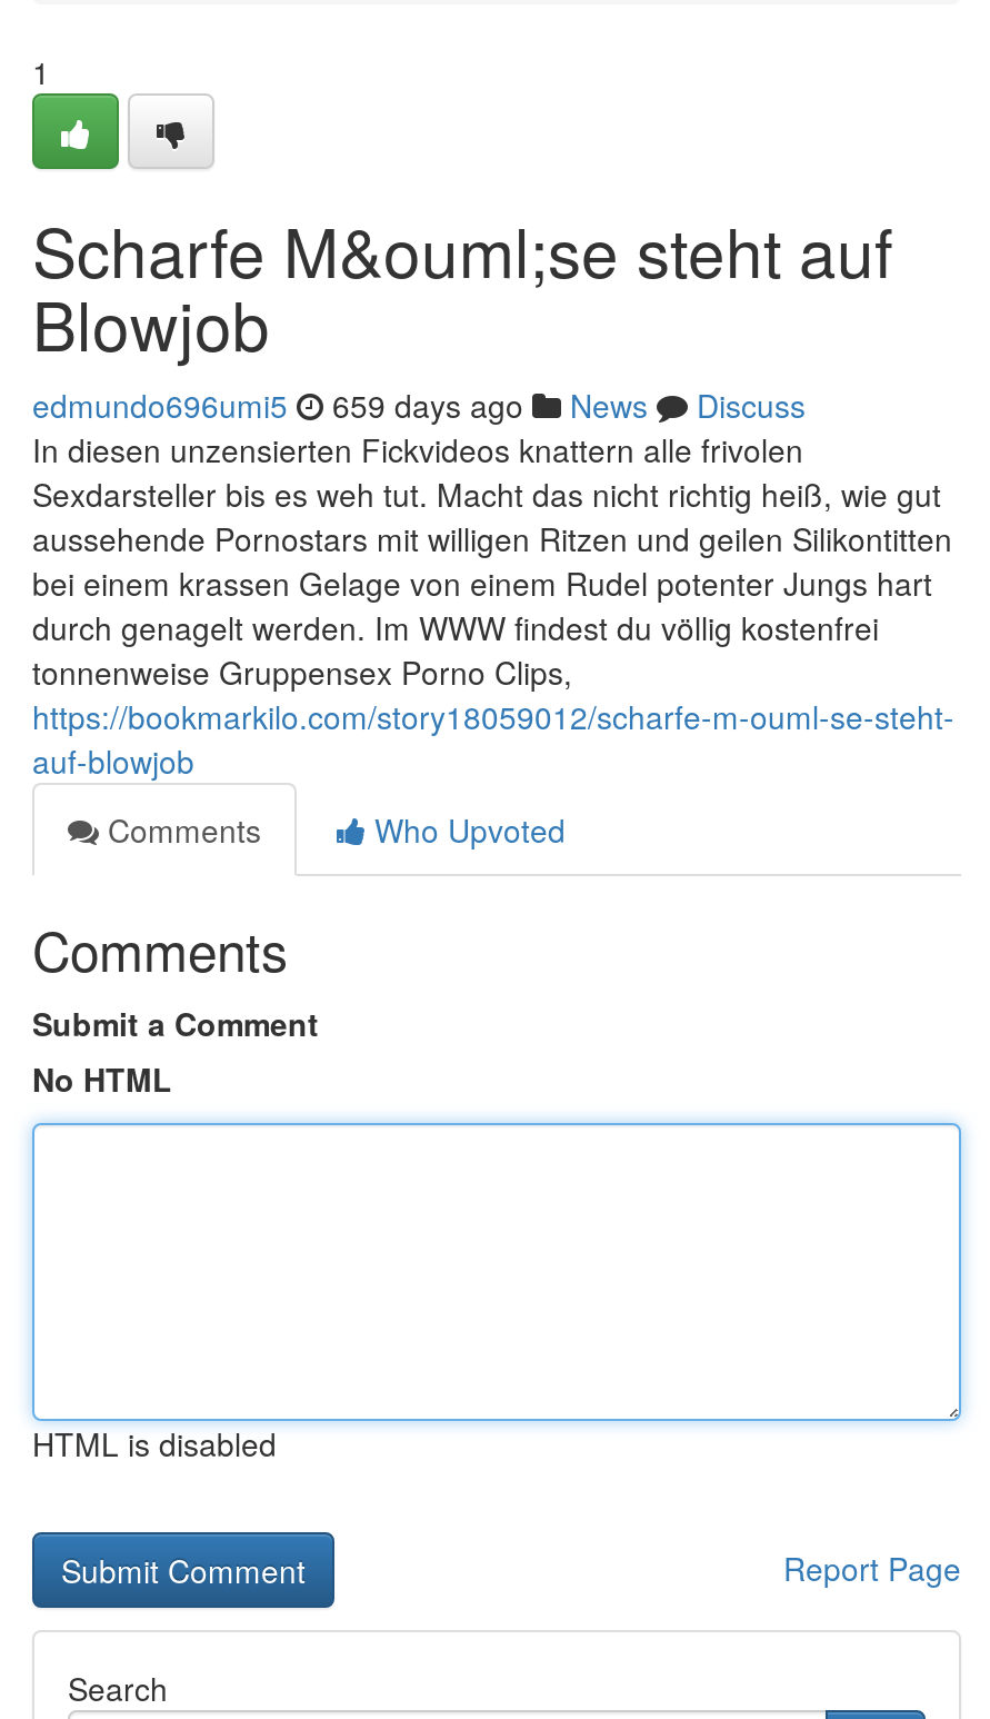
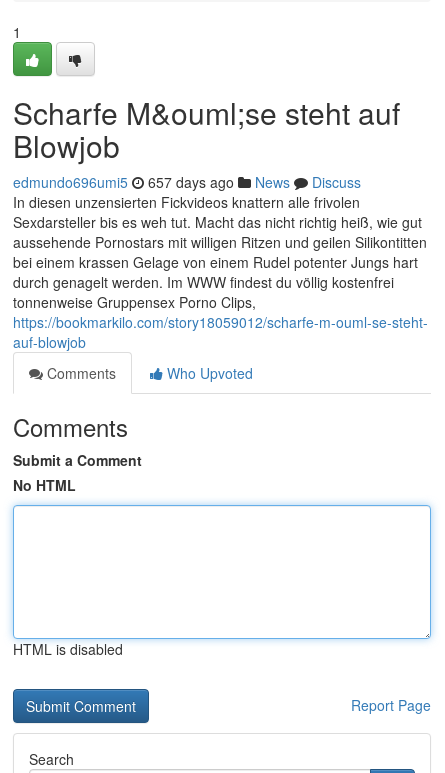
[32,382,806,427] edmundo696umi5 659 days ago News Discuss -> [13,172,361,192] edmundo696umi5 657 days ago News Discuss

